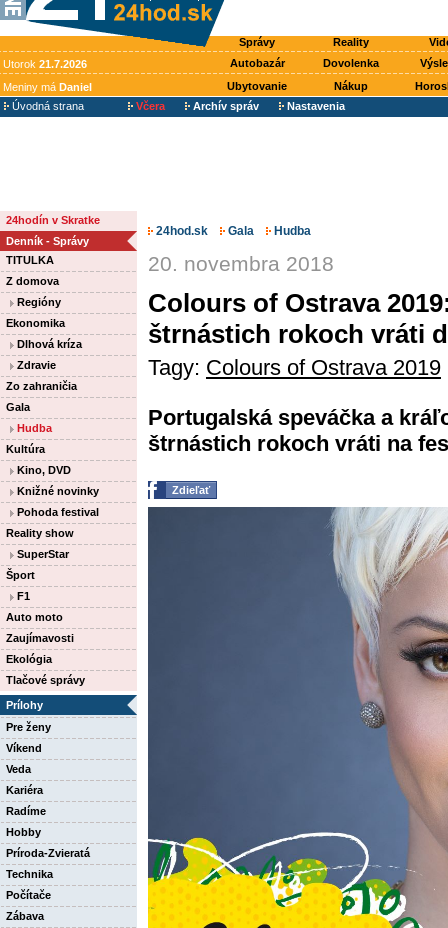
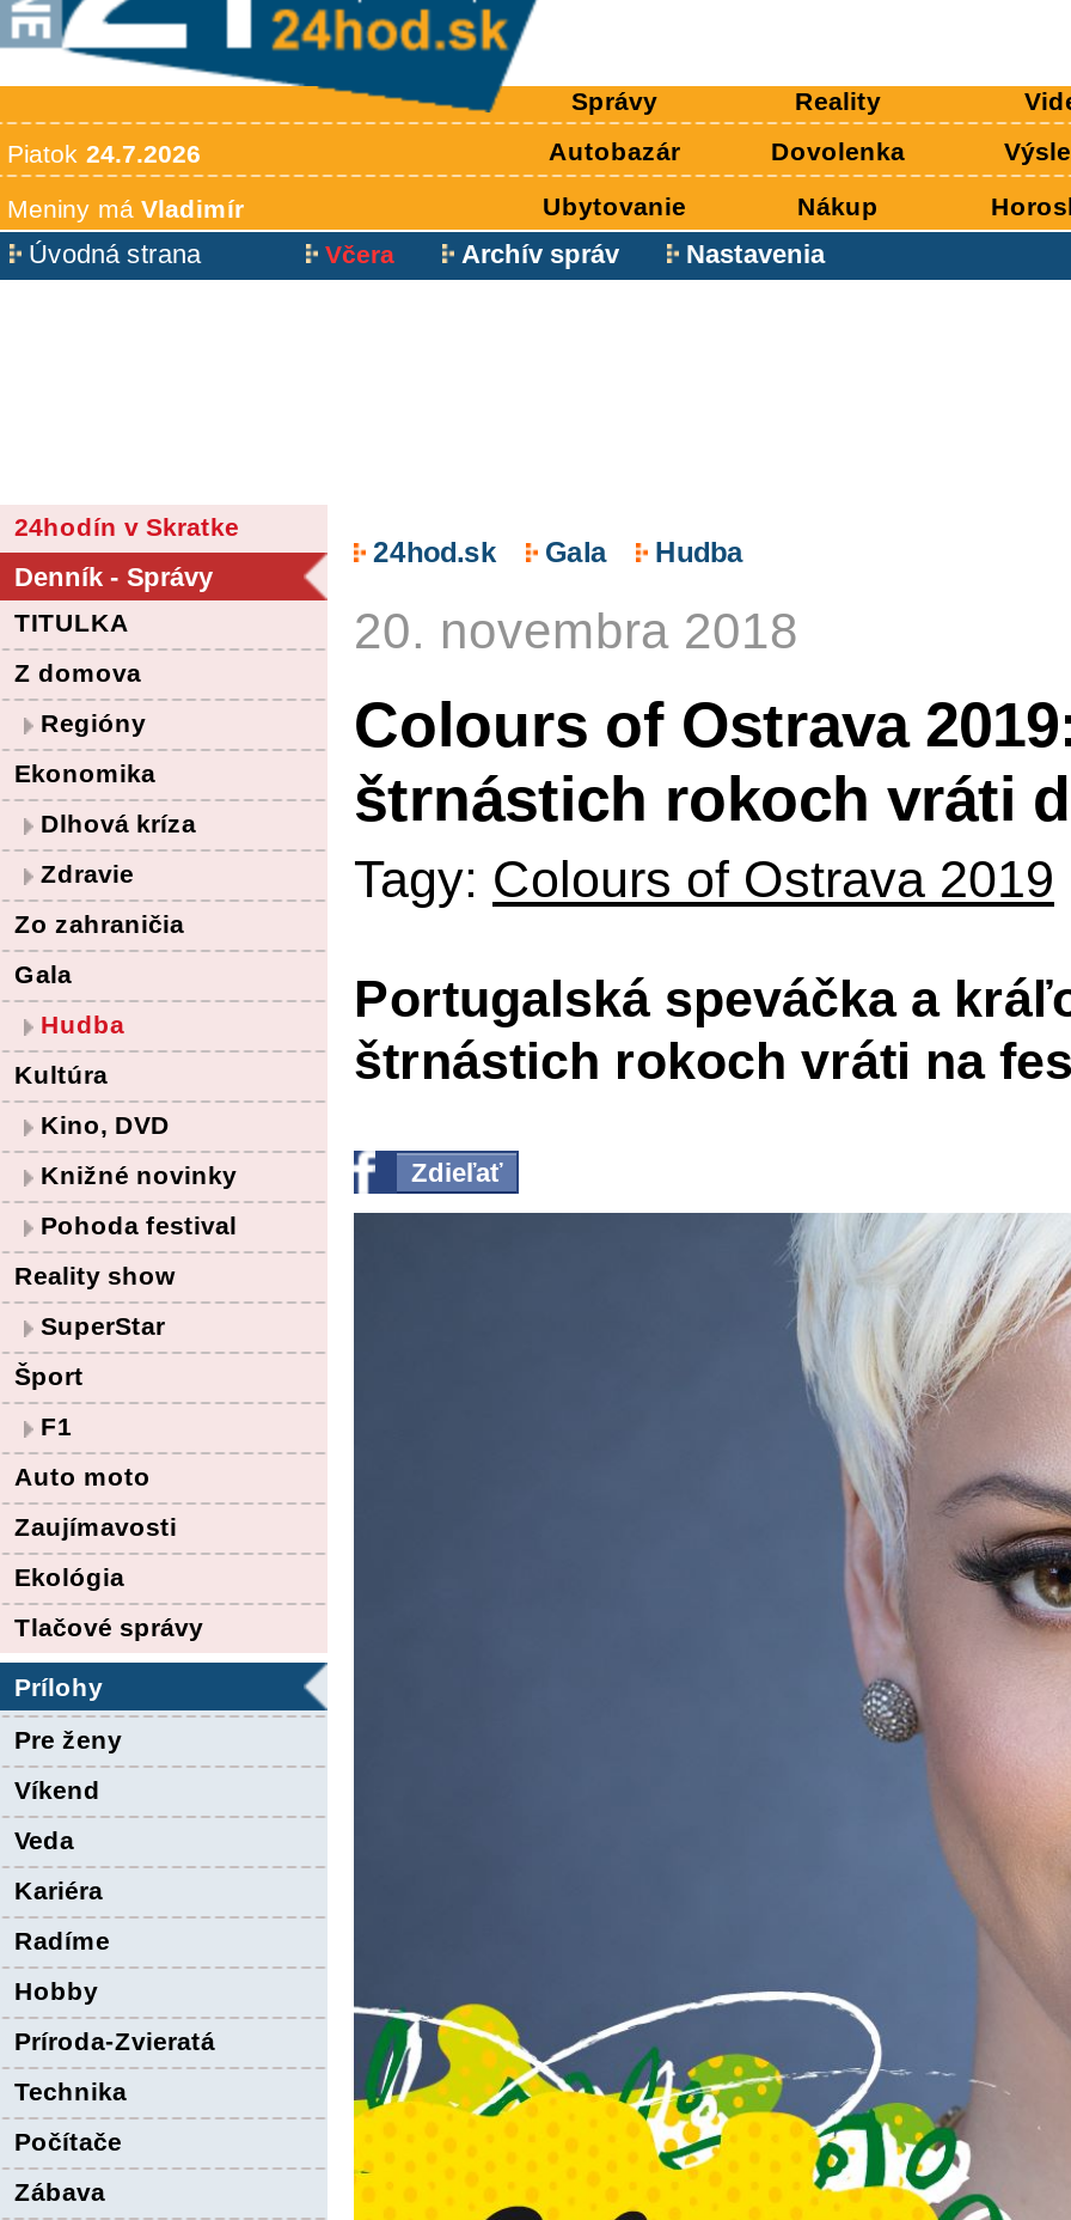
[0,58,87,70] Utorok 21.7.2026 -> [0,139,201,167] Piatok 24.7.2026
[0,81,92,93] Meniny má Daniel -> [0,194,244,222] Meniny má Vladimír

